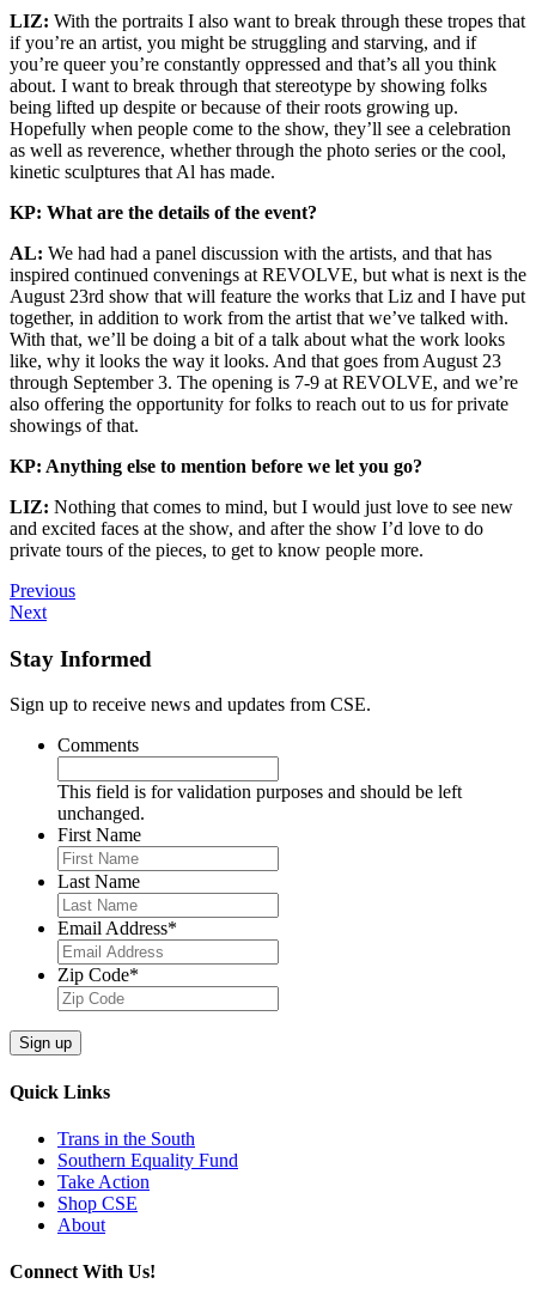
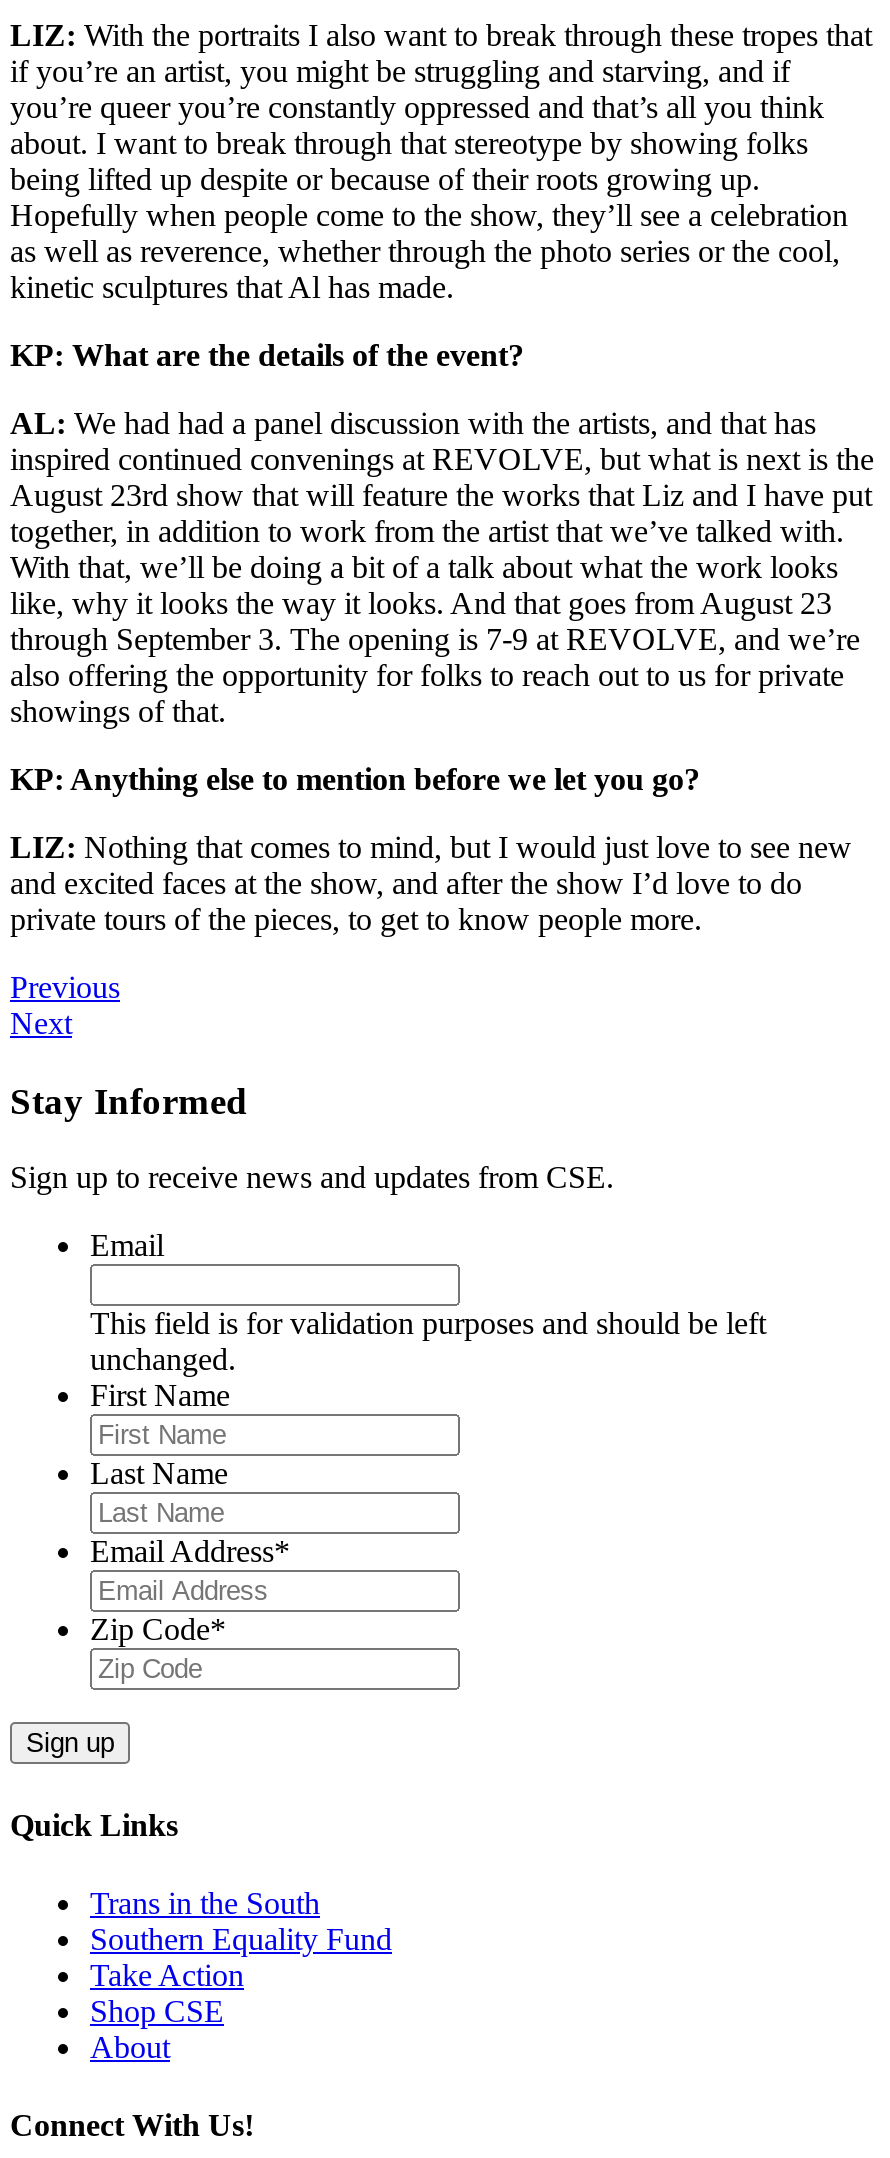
[57,735,139,755] Comments -> [90,1228,164,1262] Email

